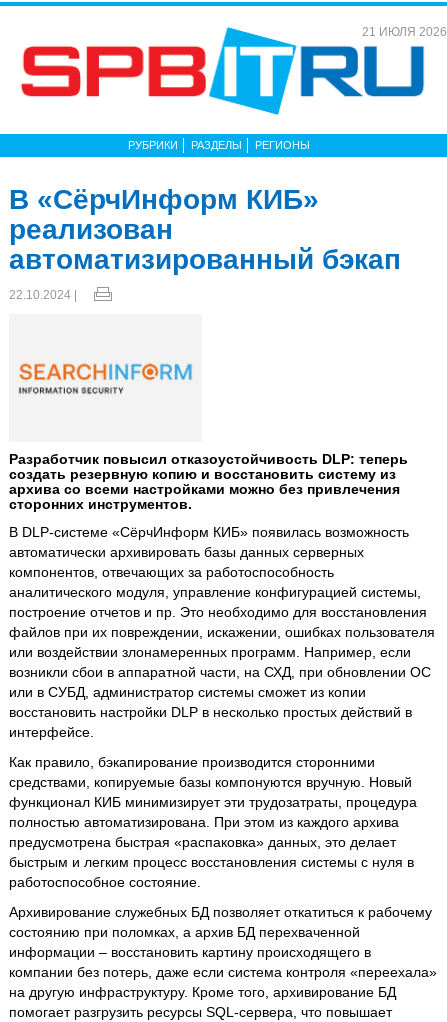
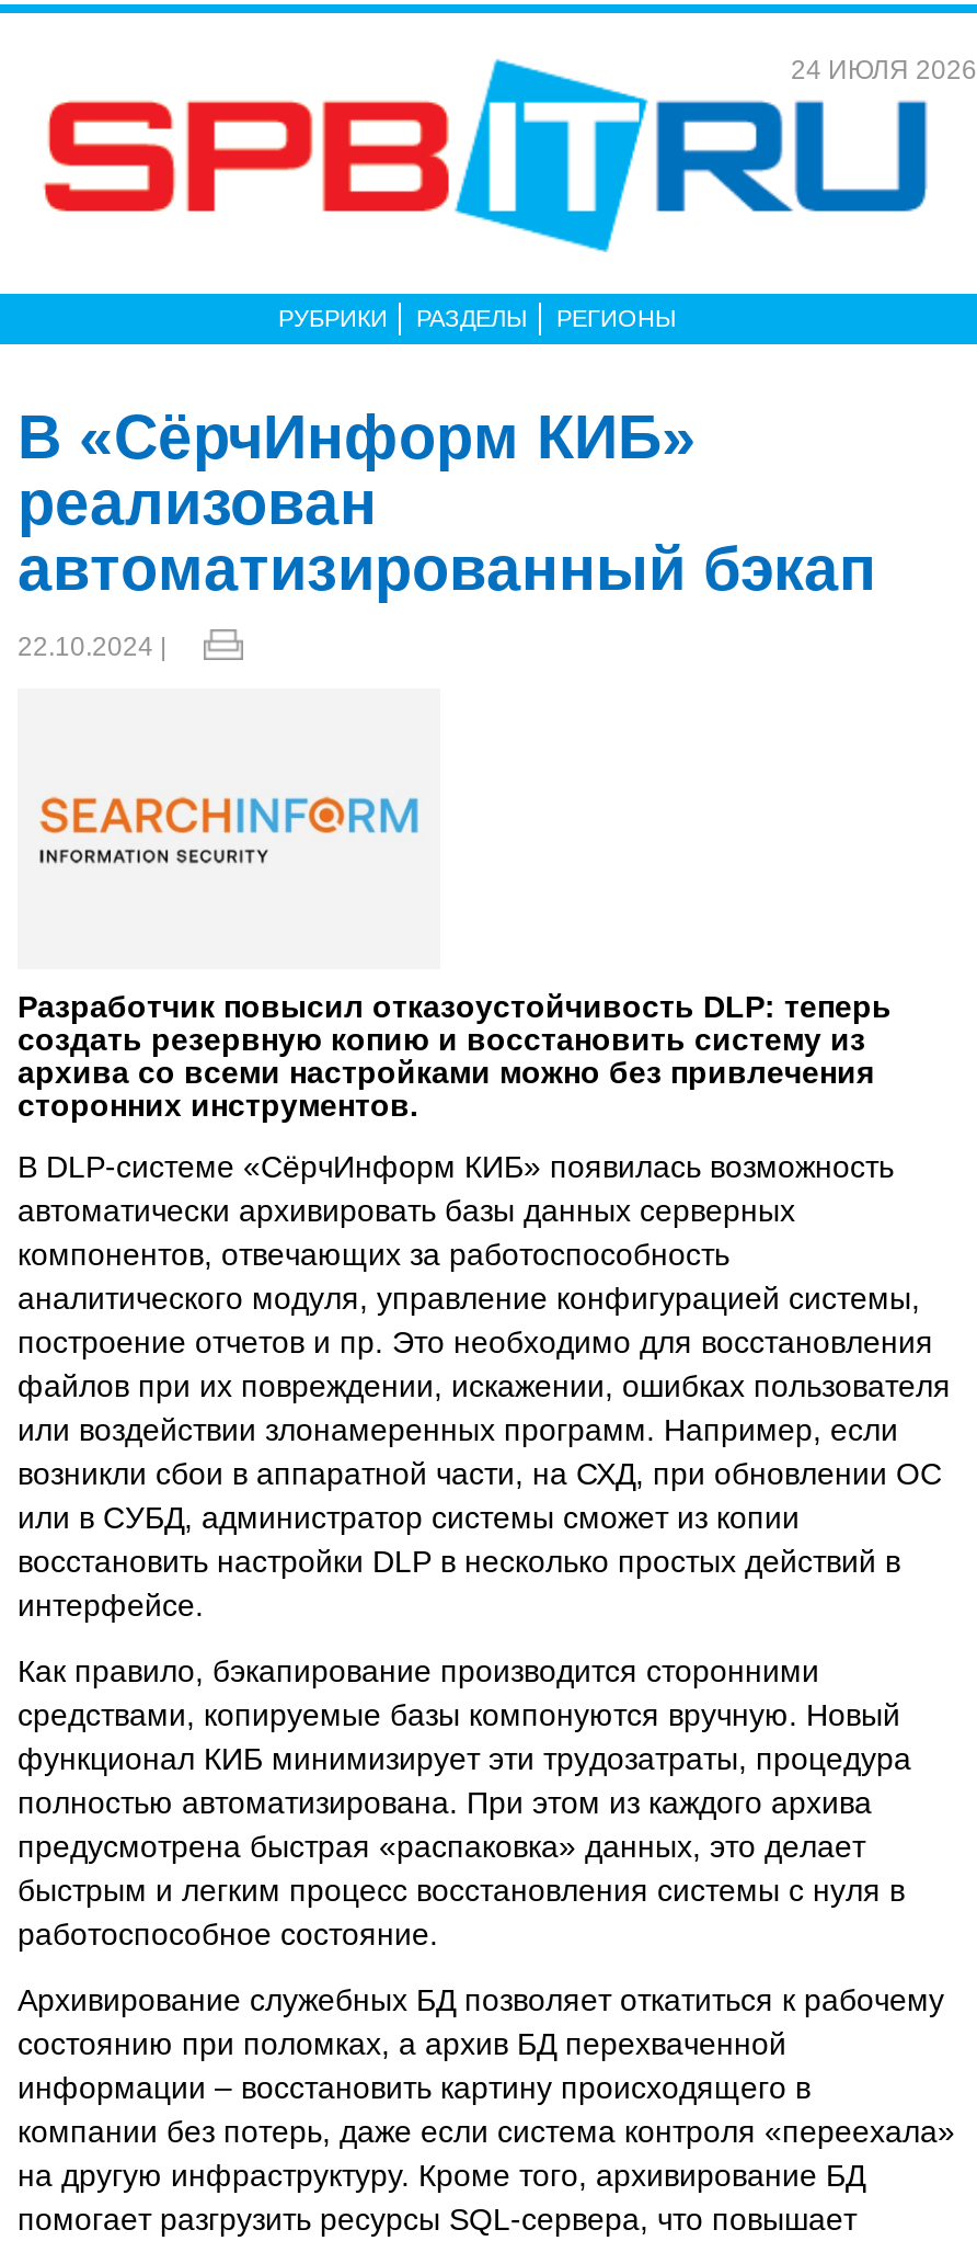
[362,25,447,39] 21 ИЮЛЯ 2026 -> [791,55,977,86] 24 ИЮЛЯ 2026

